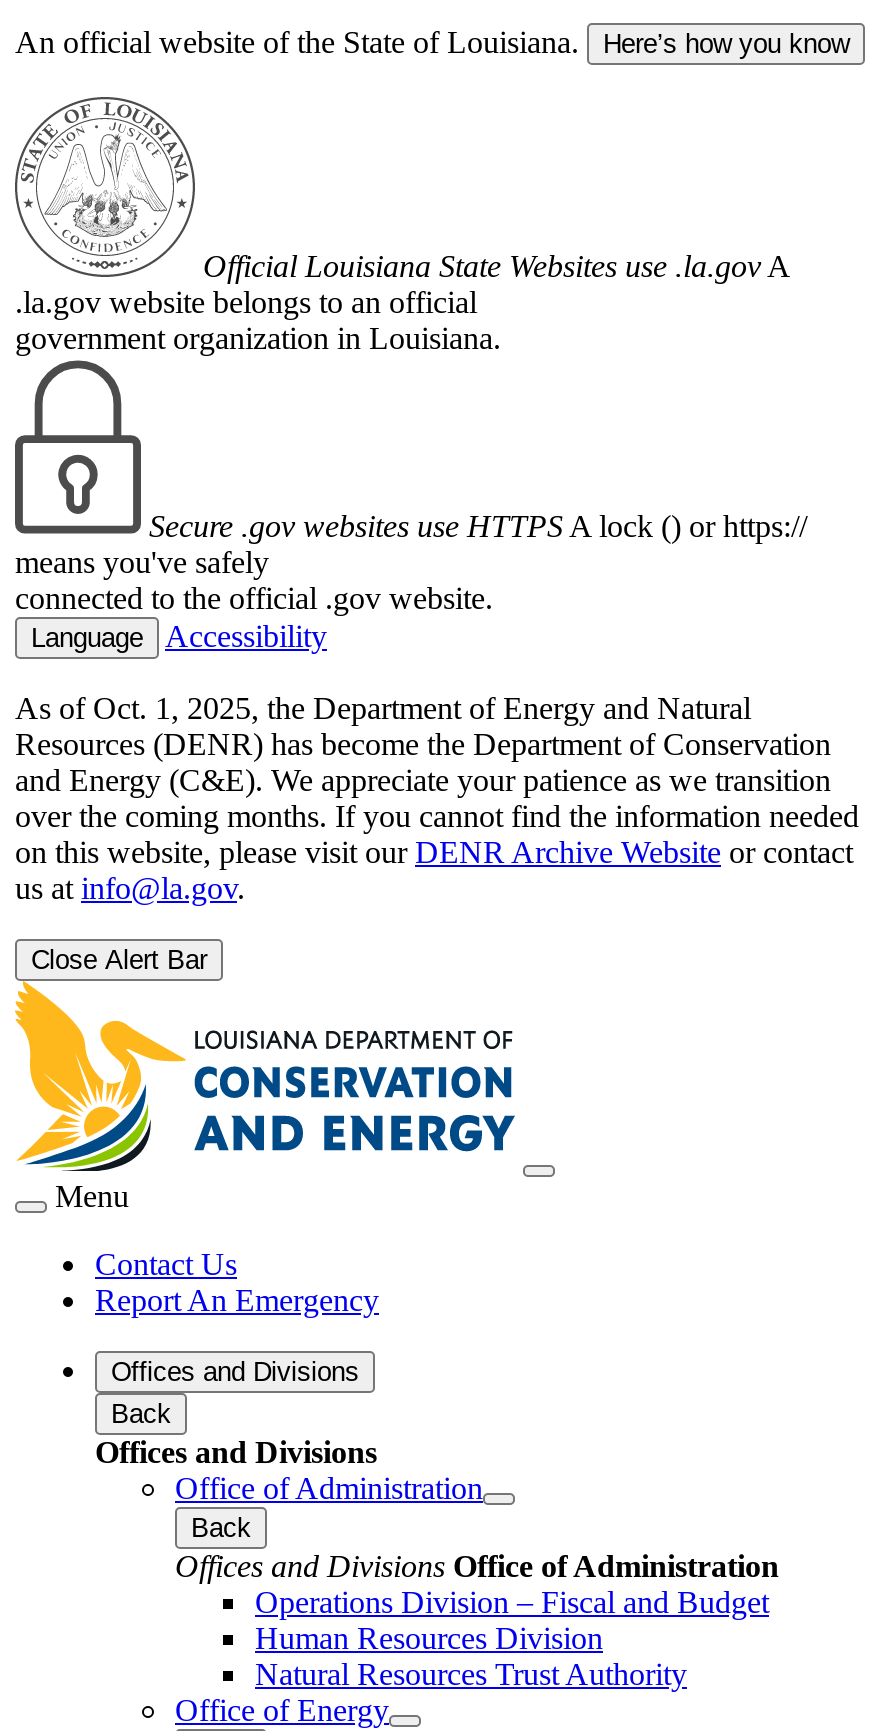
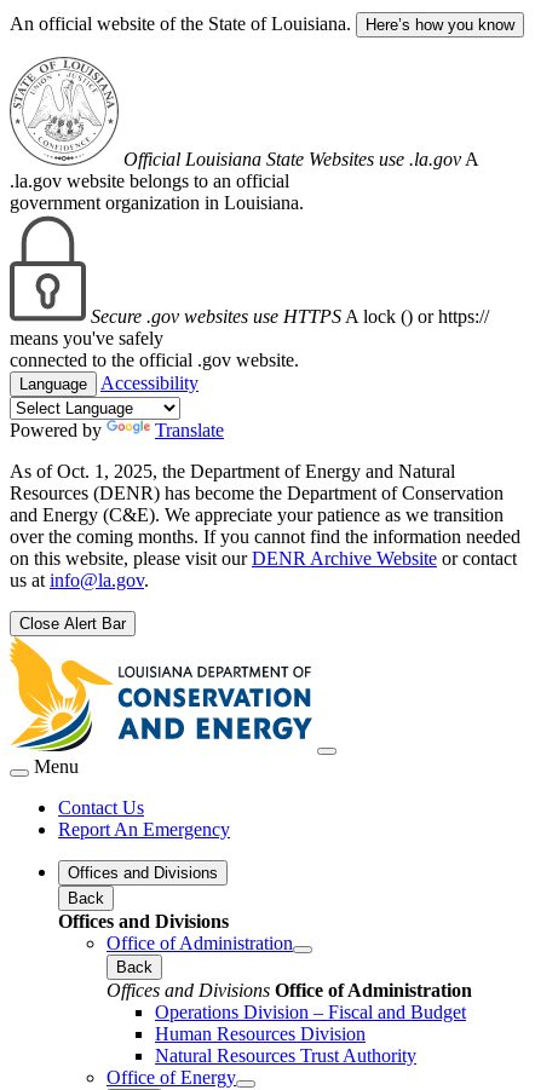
none -> [10,420,224,440] Powered by | Translate

